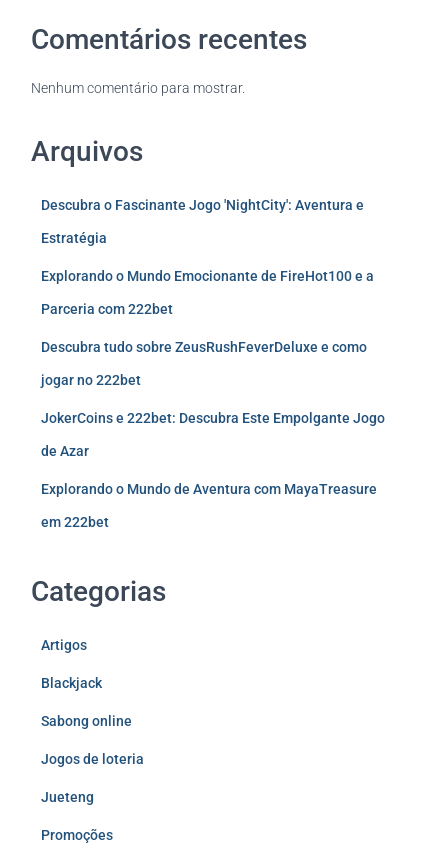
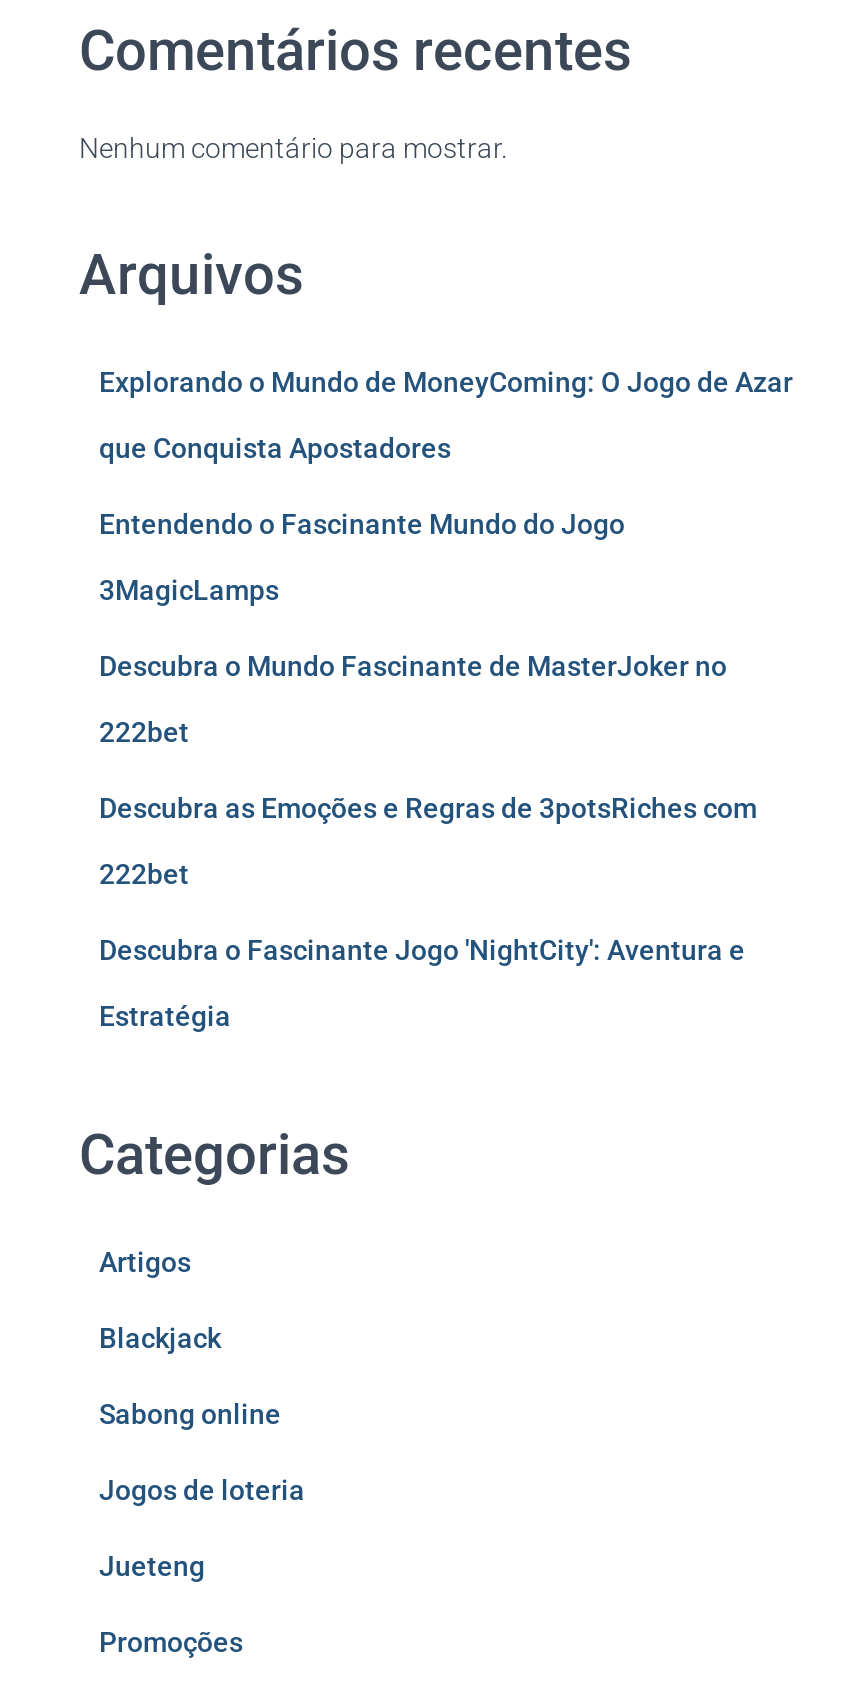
none -> [99,366,793,890] Explorando o Mundo de MoneyComing: O Jogo de Azar | que Conquista Apostadores | Entendendo o Fascinante Mundo do Jogo | 3MagicLamps | Descubra o Mundo Fascinante de MasterJoker no | 222bet | Descubra as Emoções e Regras de 3potsRiches com | 222bet
moved [41,197,364,246] -> [99,934,745,1032]: Descubra o Fascinante Jogo 'NightCity': Aventura e | Estratégia
[41,268,385,530] Explorando o Mundo Emocionante de FireHot100 e a | Parceria com 222bet | Descubra tudo sobre ZeusRushFeverDeluxe e como | jogar no 222bet | JokerCoins e 222bet: Descubra Este Empolgante Jogo | de Azar | Explorando o Mundo de Aventura com MayaTreasure | em 222bet -> none

